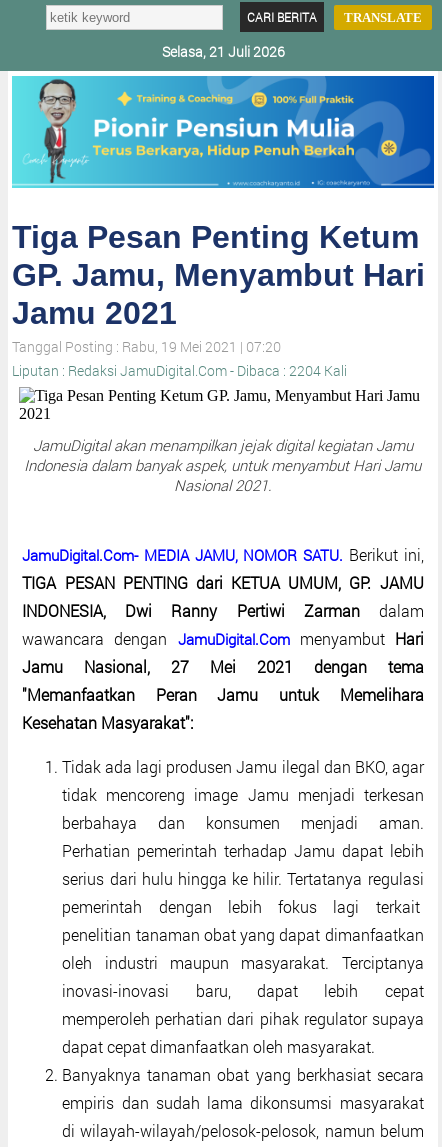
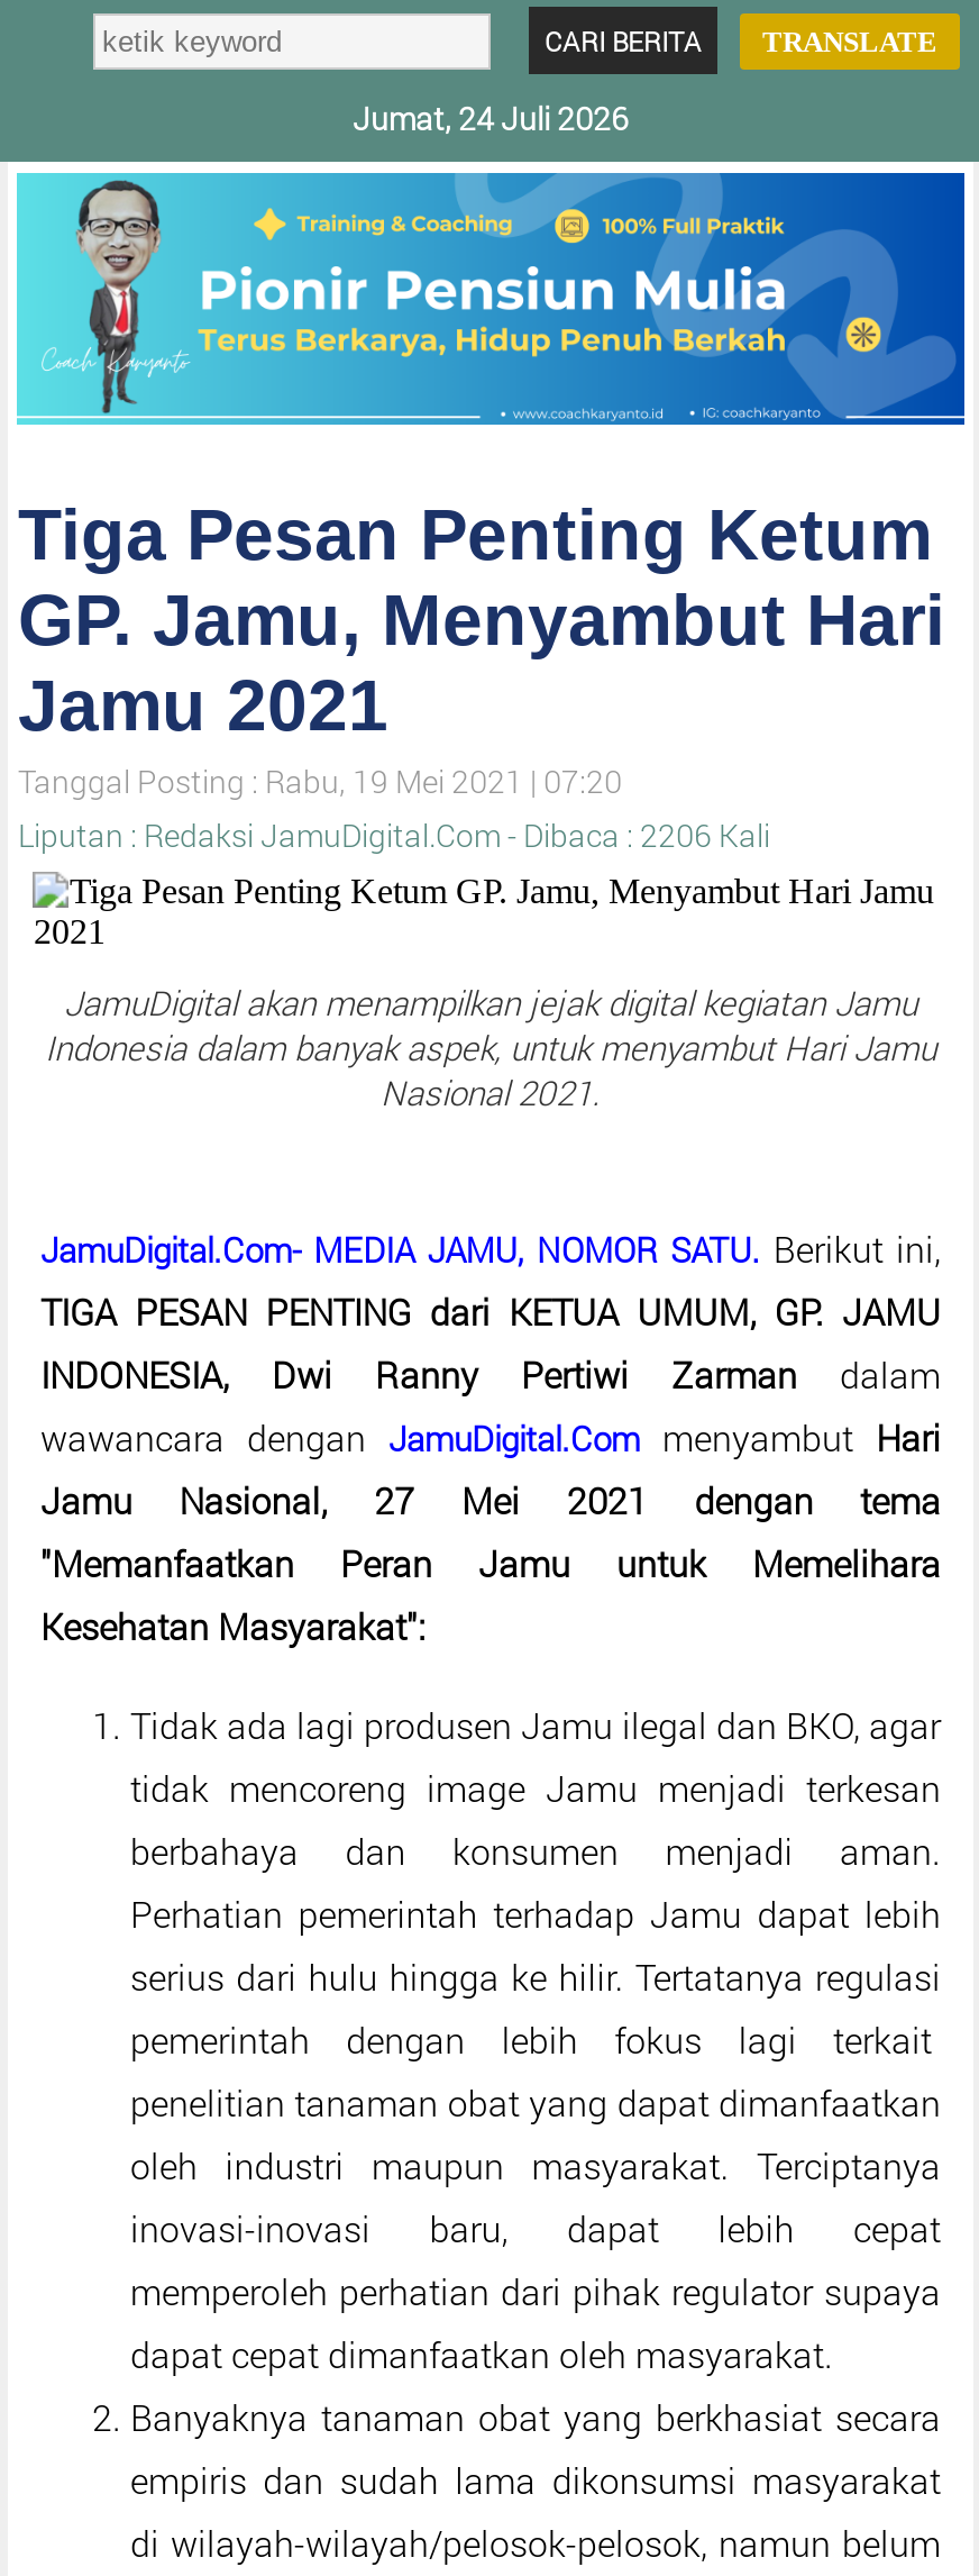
[161,42,284,61] Selasa, 21 Juli 2026 -> [353,98,629,140] Jumat, 24 Juli 2026
[12,361,347,380] Liputan : Redaksi JamuDigital.Com - Dibaca : 2204 Kali -> [18,814,770,856] Liputan : Redaksi JamuDigital.Com - Dibaca : 2206 Kali

